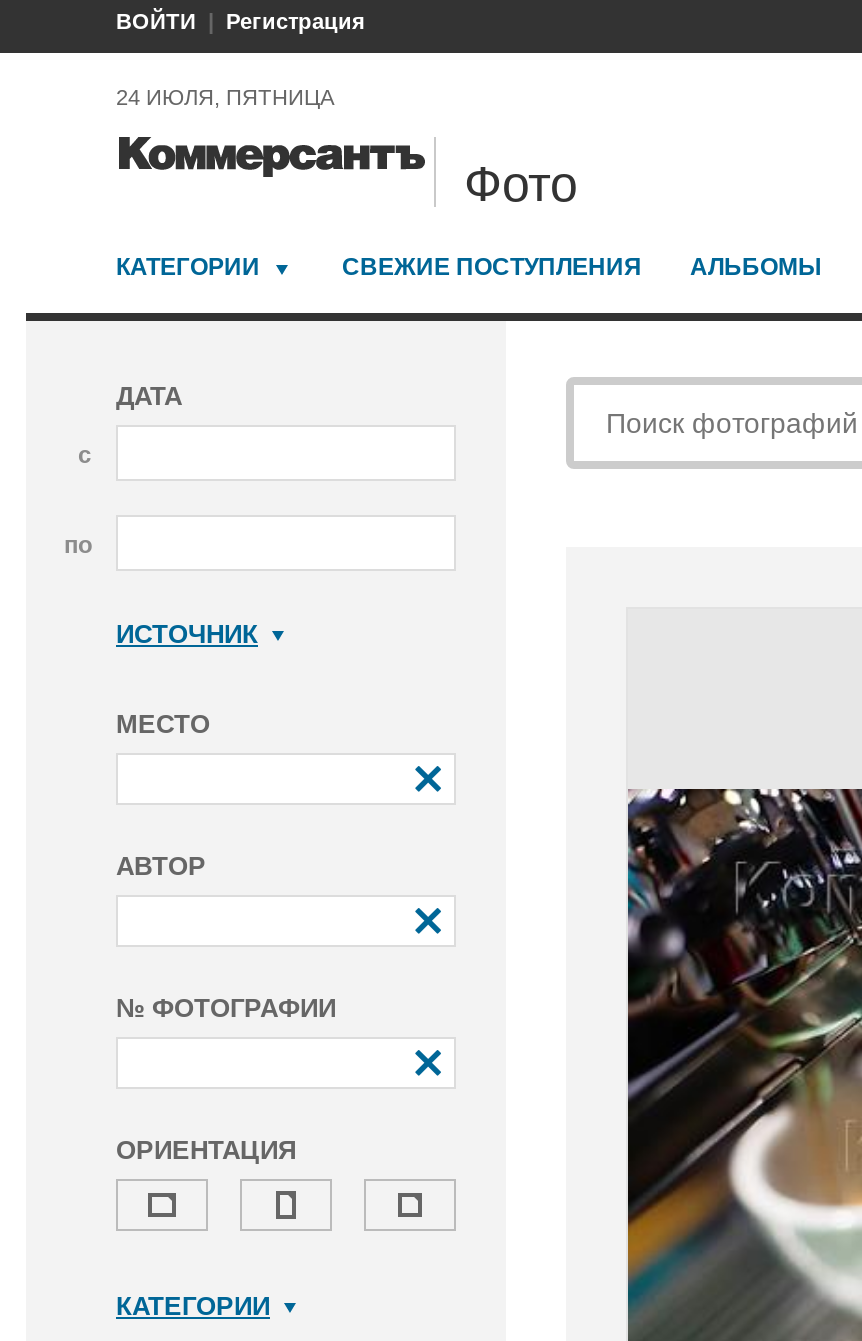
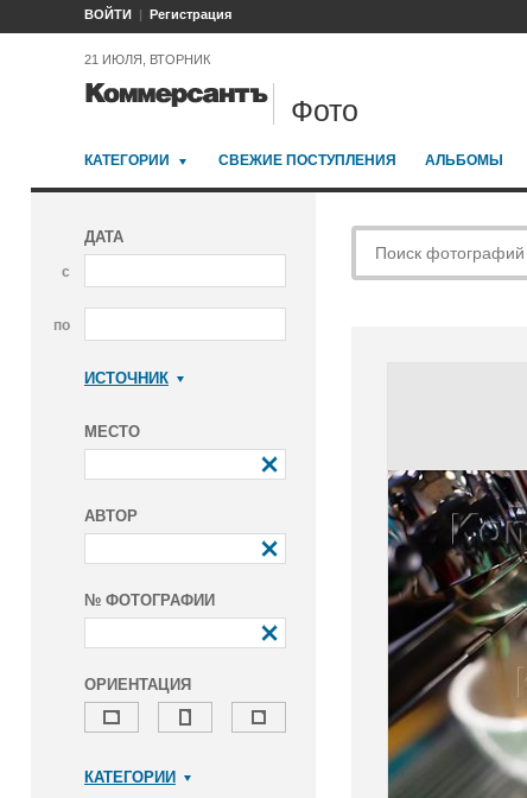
[116,85,334,109] 24 ИЮЛЯ, ПЯТНИЦА -> [84,52,210,66] 21 ИЮЛЯ, ВТОРНИК

